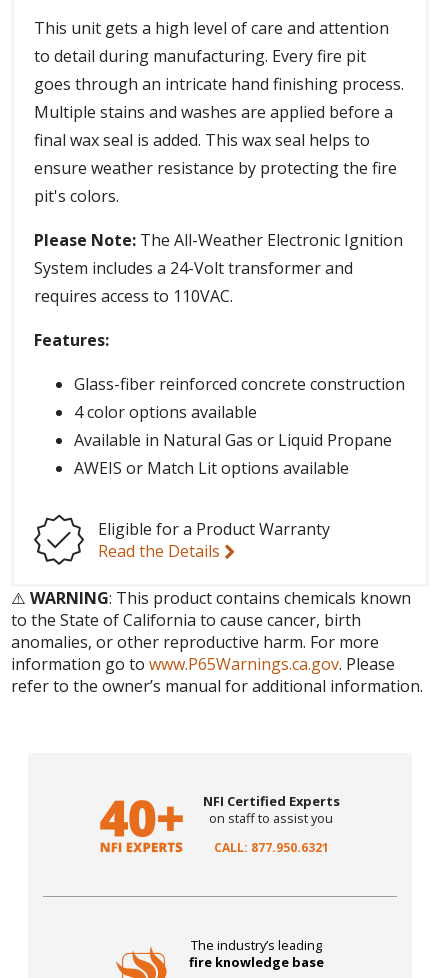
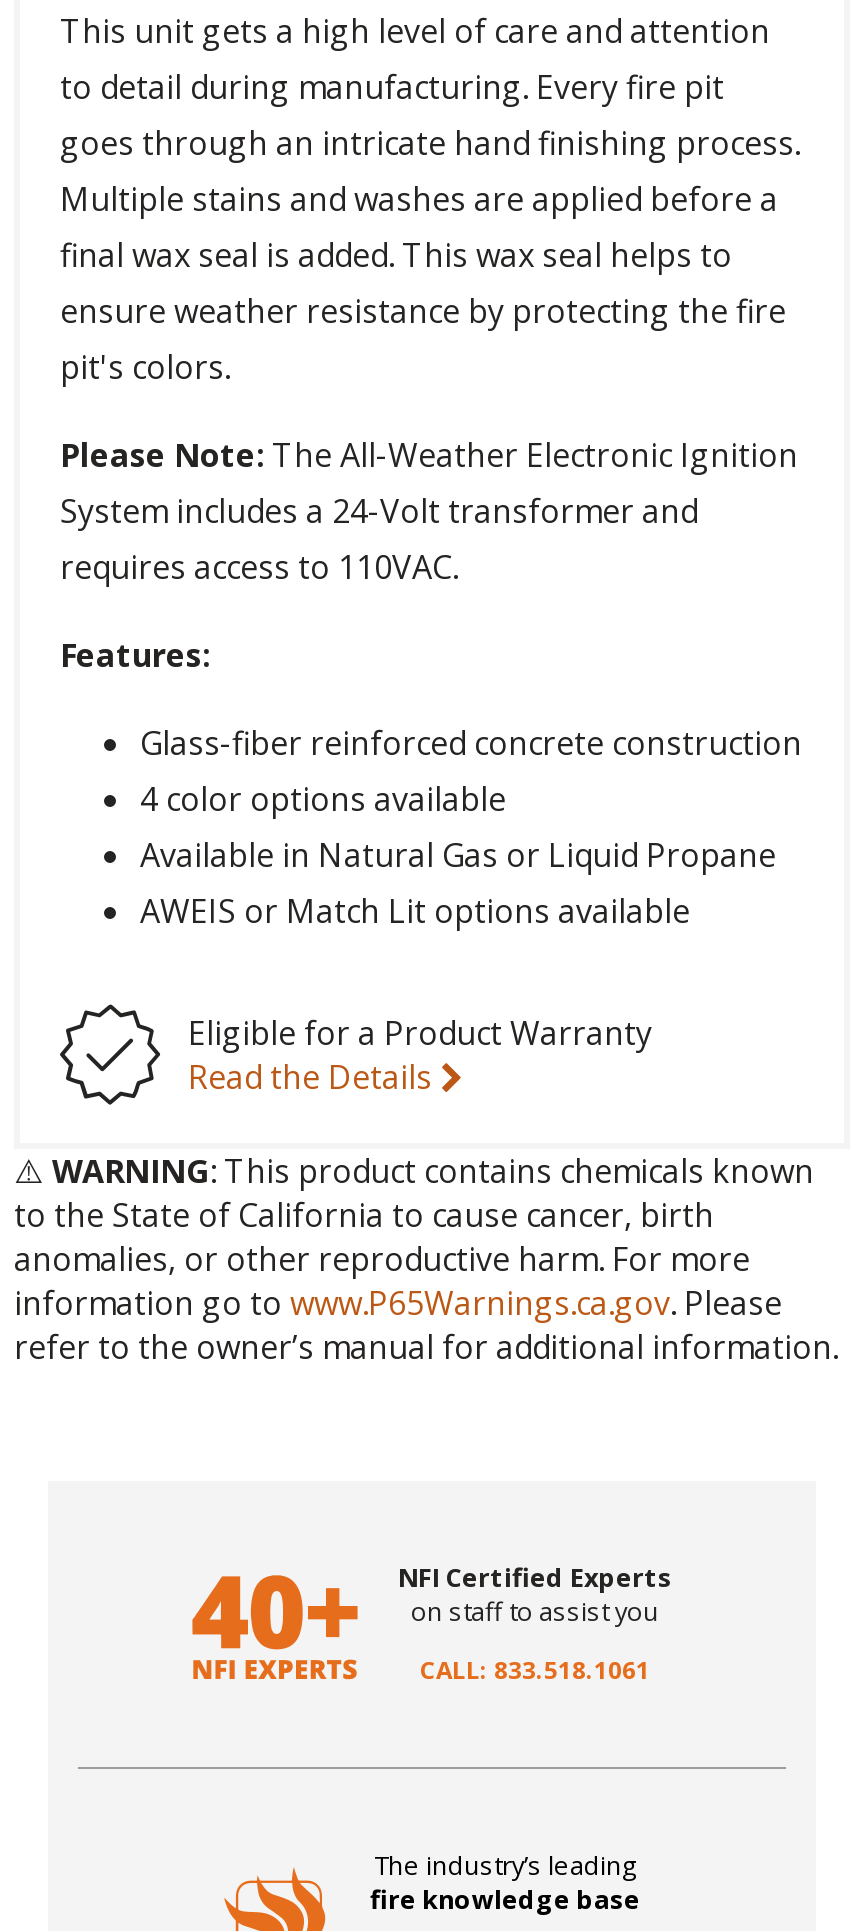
[214,839,329,856] CALL: 877.950.6321 -> [420,1654,650,1688] CALL: 833.518.1061

